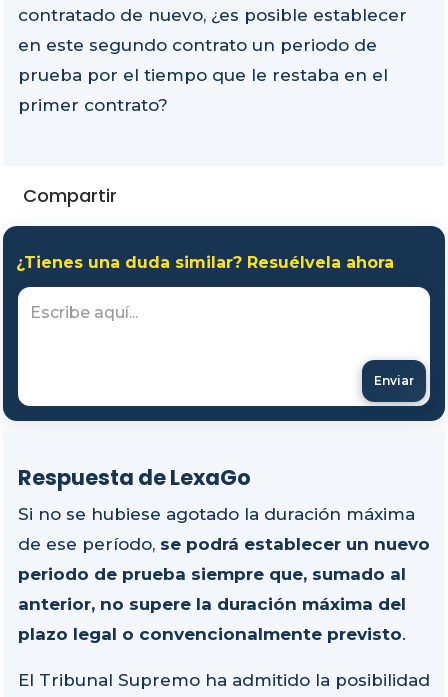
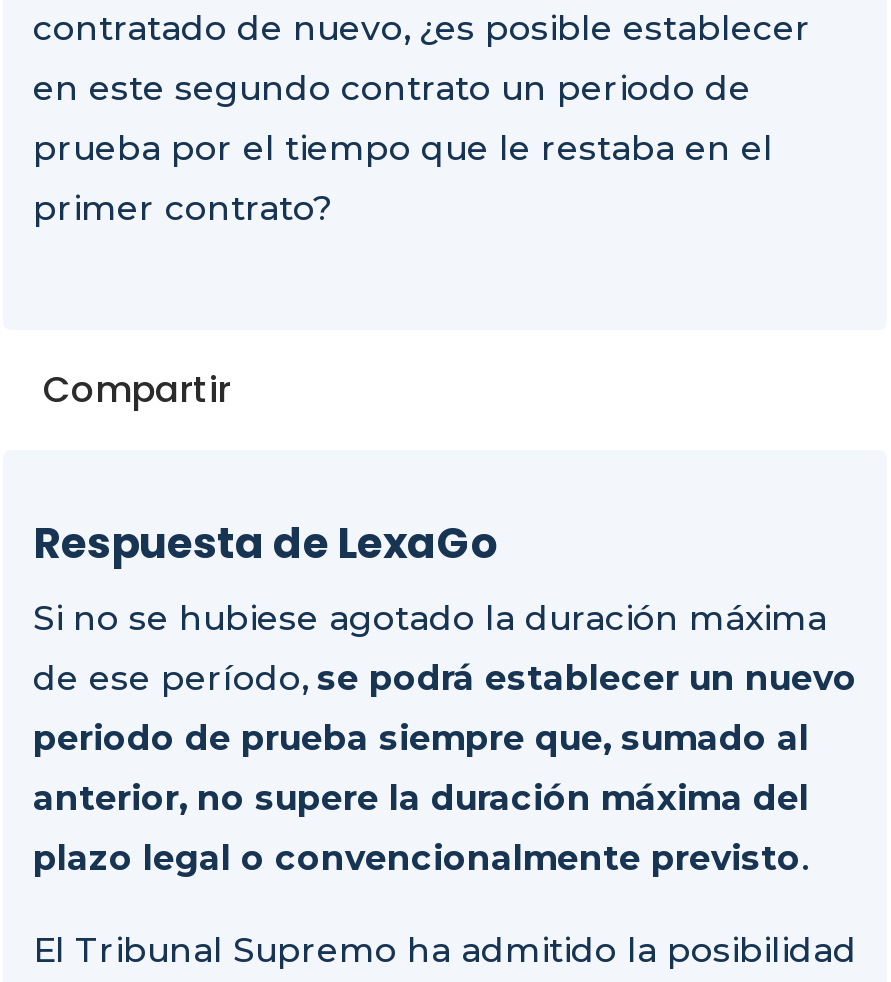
[3,225,445,422] [image] | ¿Tienes una duda similar? Resuélvela ahora -> none
[374,373,414,388] Enviar -> none

